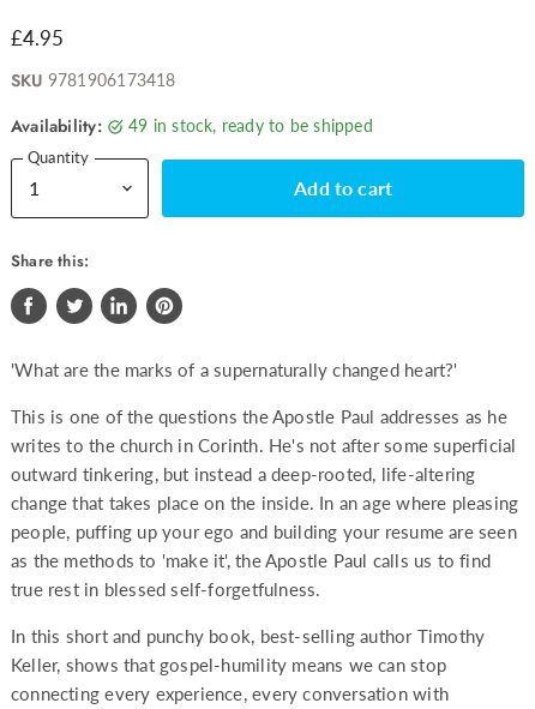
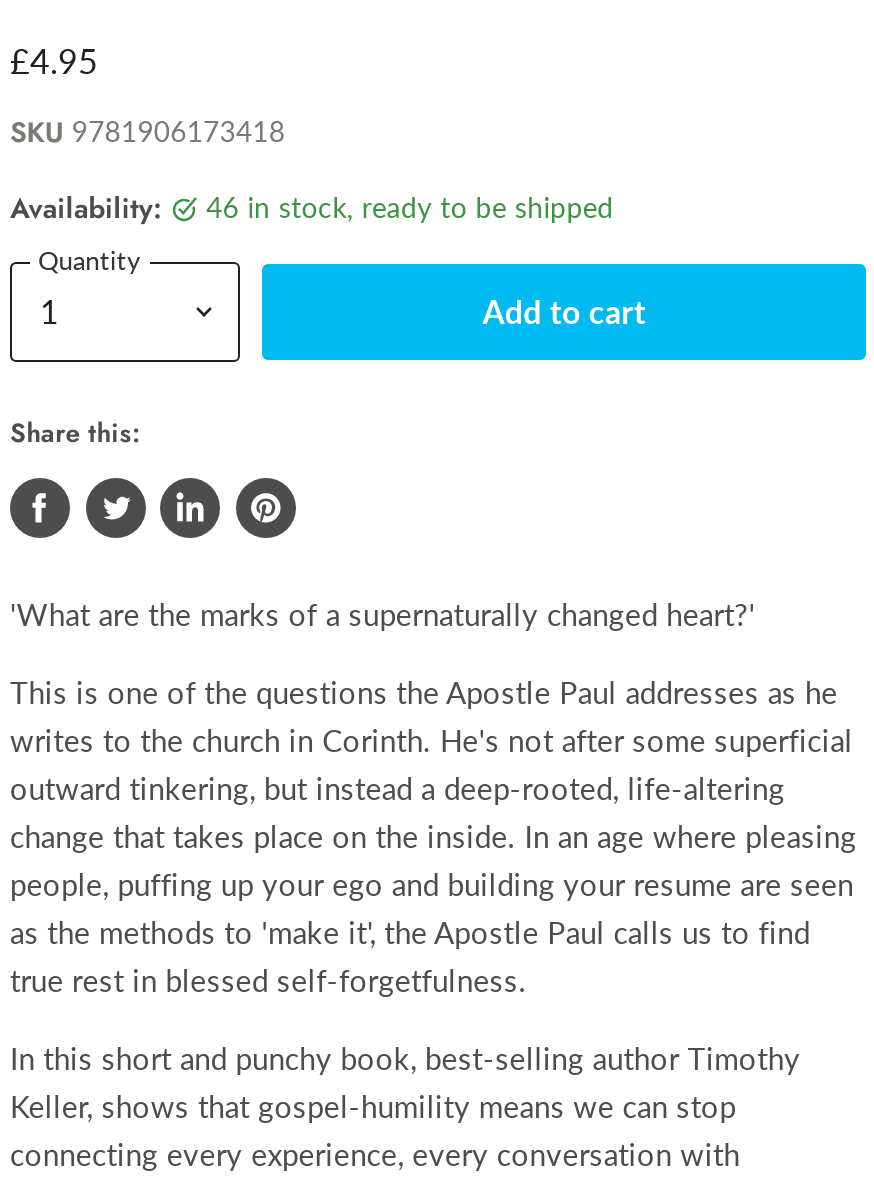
[128,115,373,136] 49 in stock, ready to be shipped -> [206,190,614,224] 46 in stock, ready to be shipped

